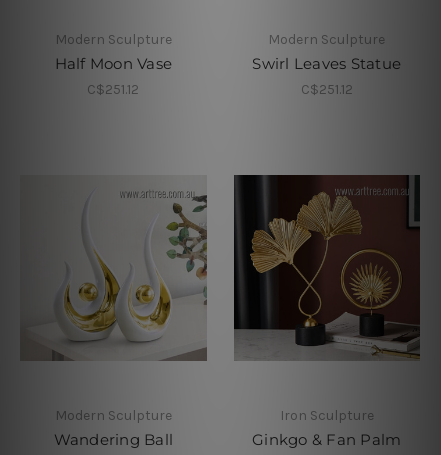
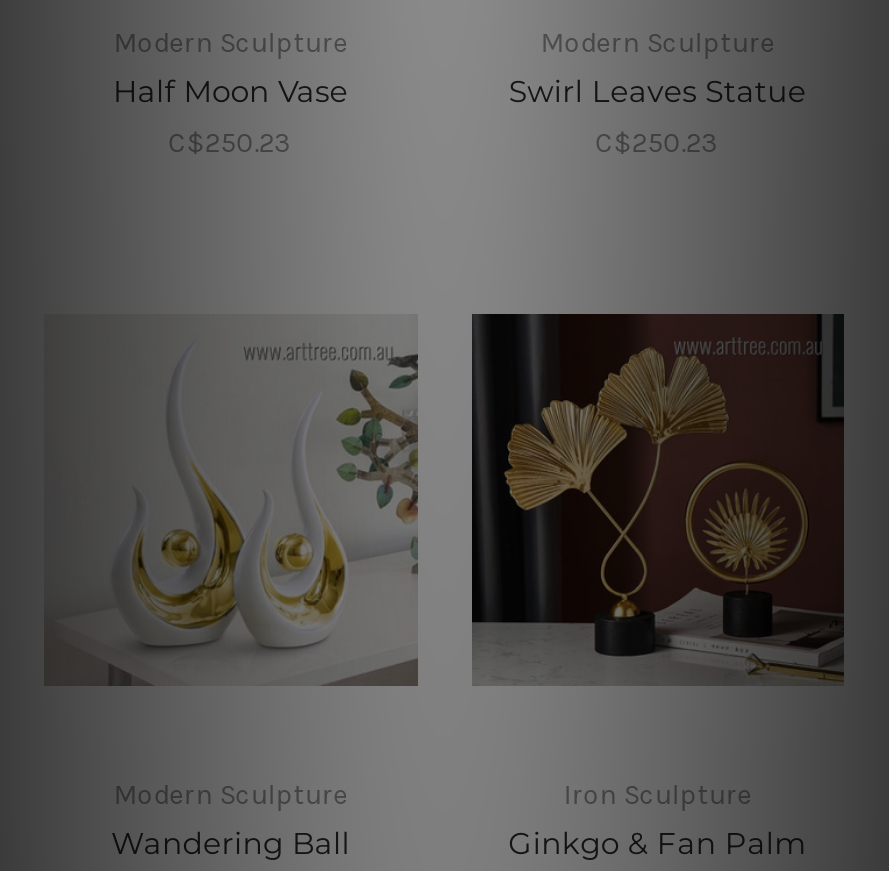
[87,81,139,98] C$251.12 -> [168,126,292,160] C$250.23
[301,81,353,98] C$251.12 -> [596,126,720,160] C$250.23

